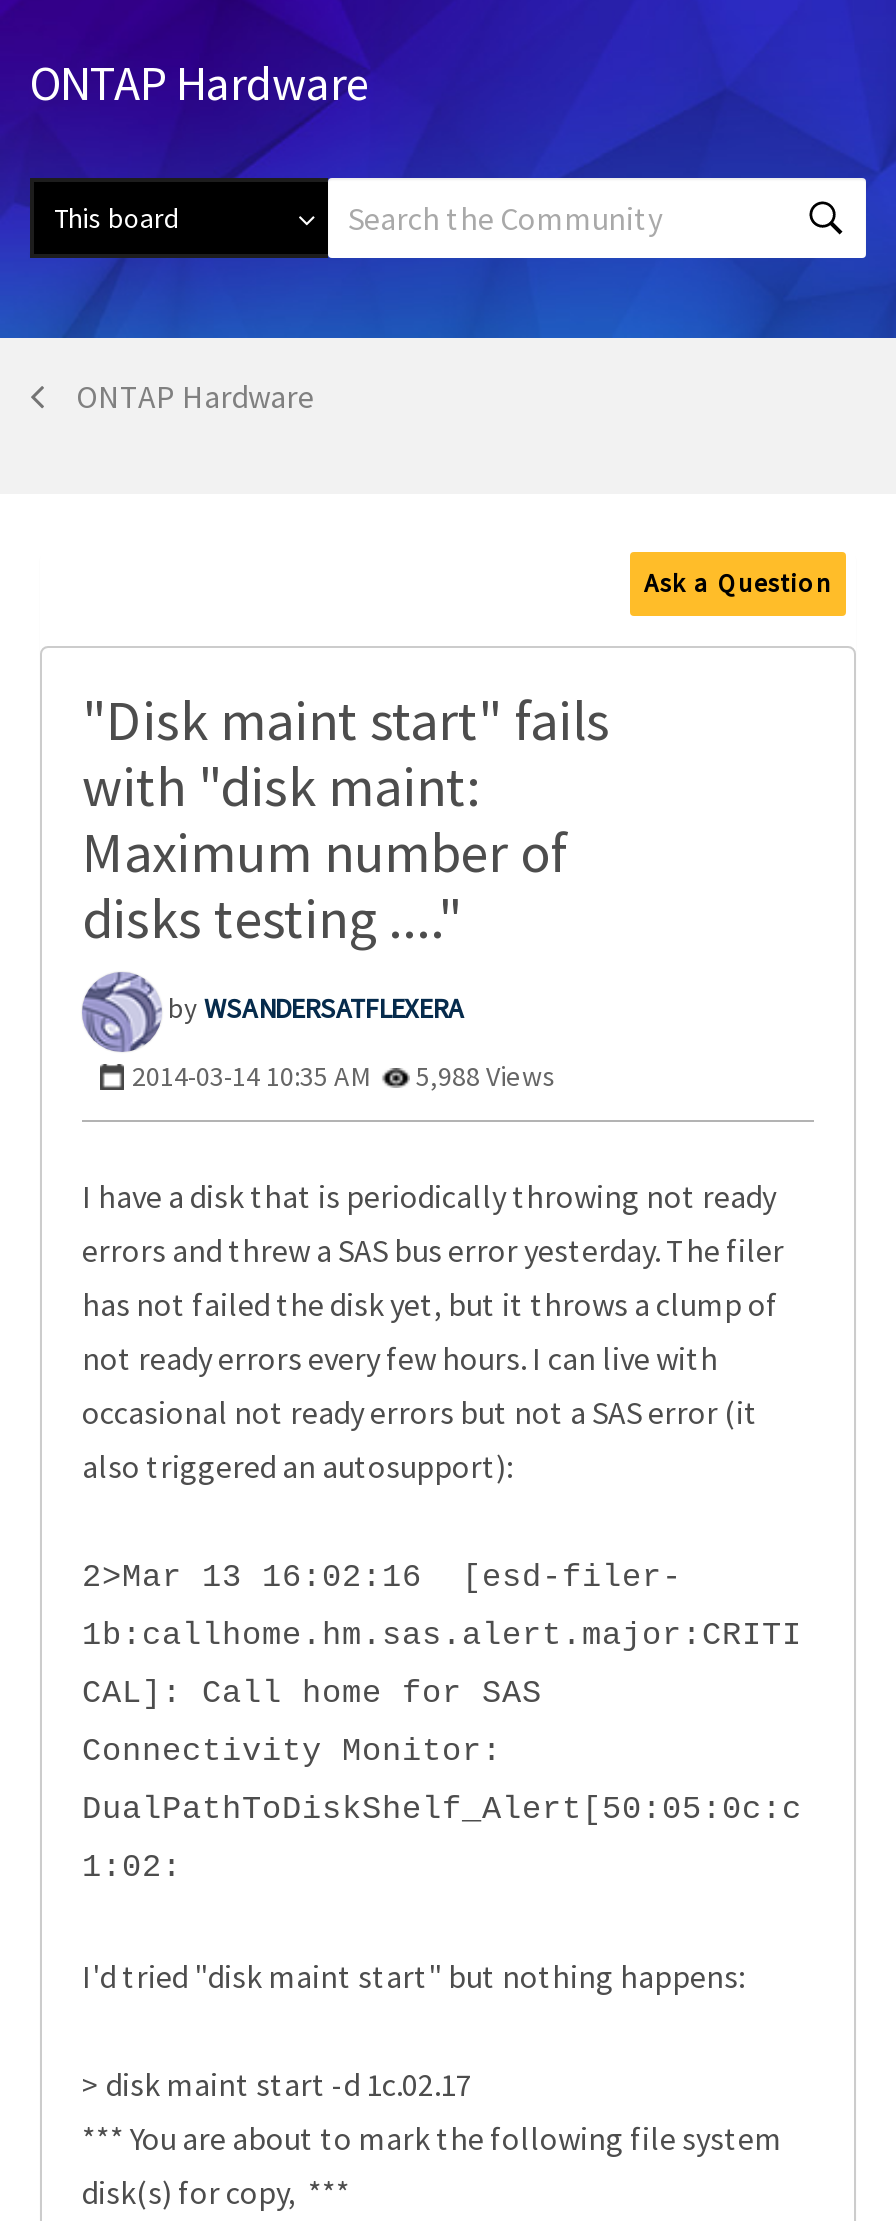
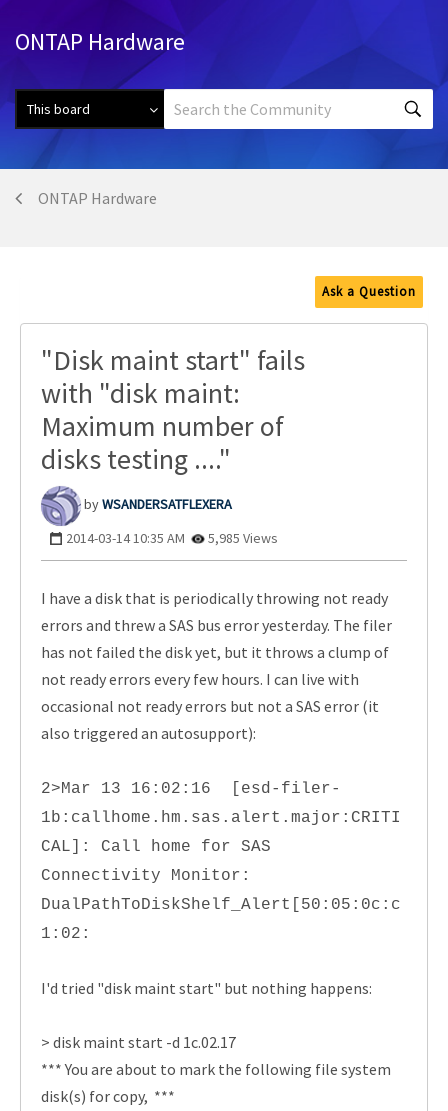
[132,1058,556,1094] 2014-03-14 10:35 AM 5,988 Views -> [66,529,278,547] 2014-03-14 10:35 AM 5,985 Views

